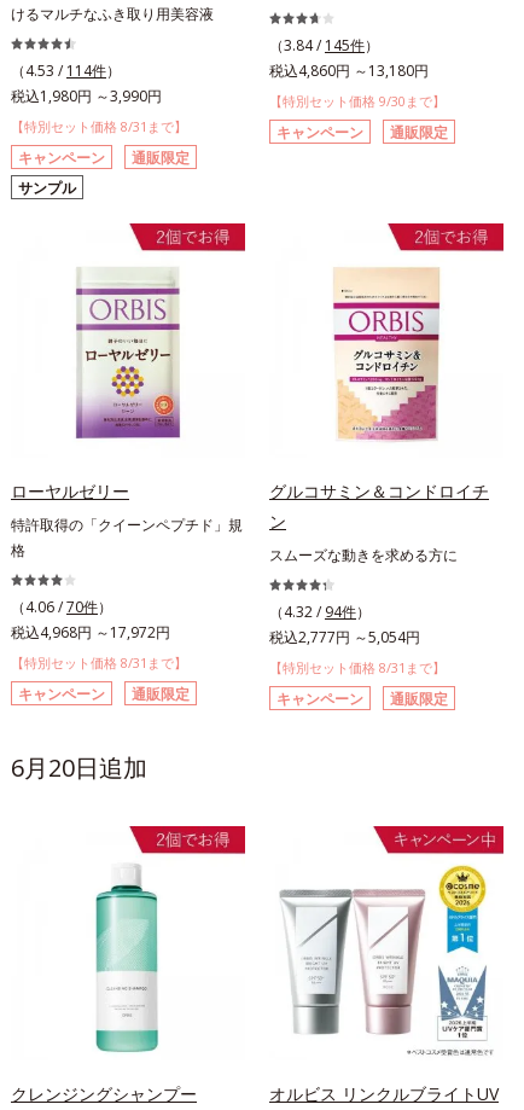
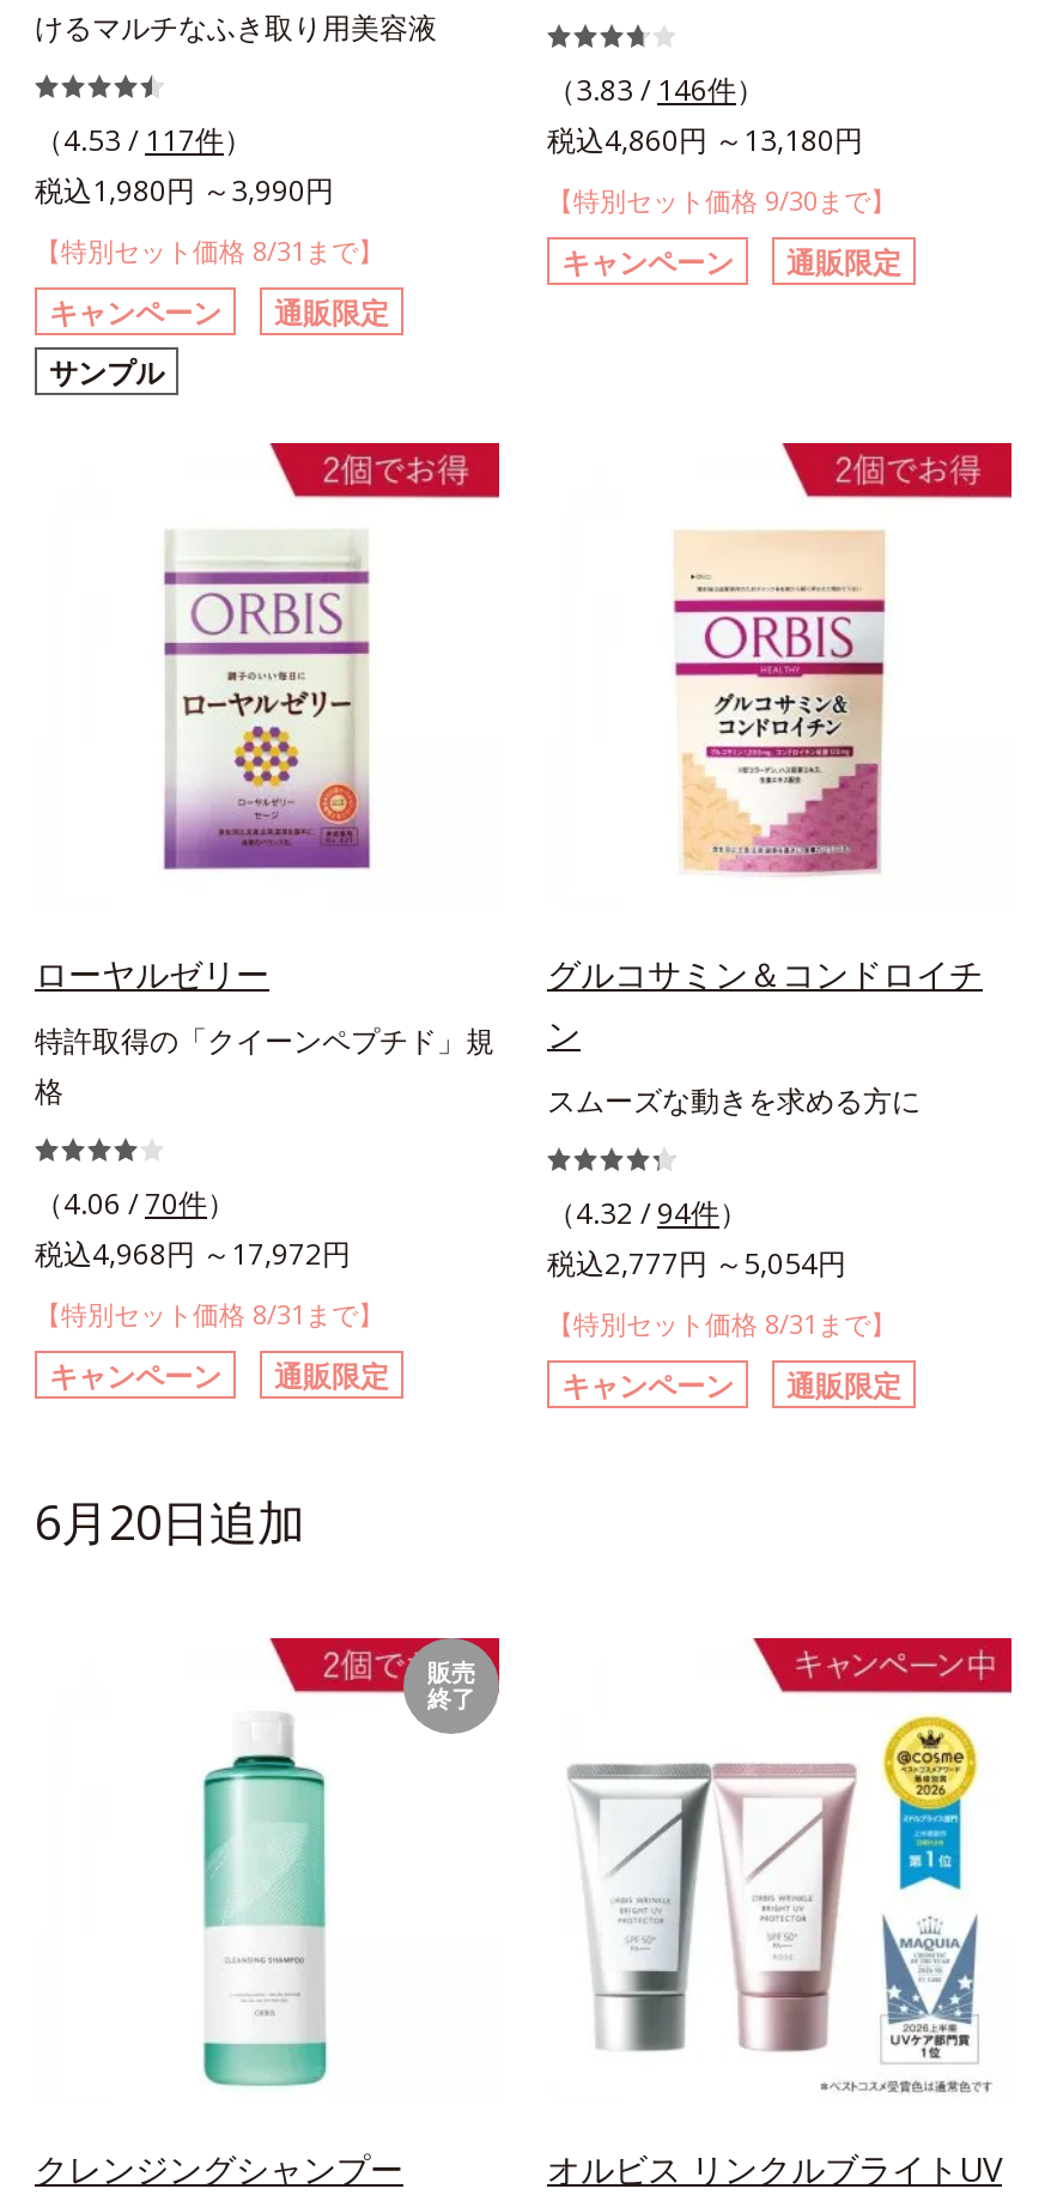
[269,35,379,55] （3.84 / 145件） -> [547,68,765,109] （3.83 / 146件）
[11,60,121,80] （4.53 / 114件） -> [35,119,253,160] （4.53 / 117件）
none -> [427,1654,475,1714] 販売 | 終了

